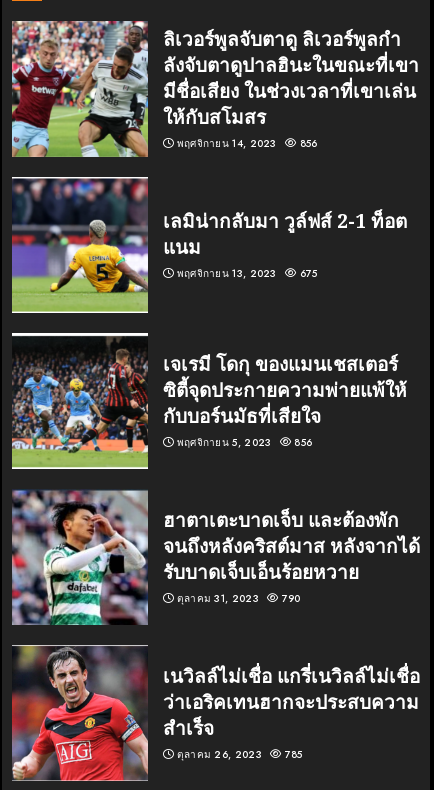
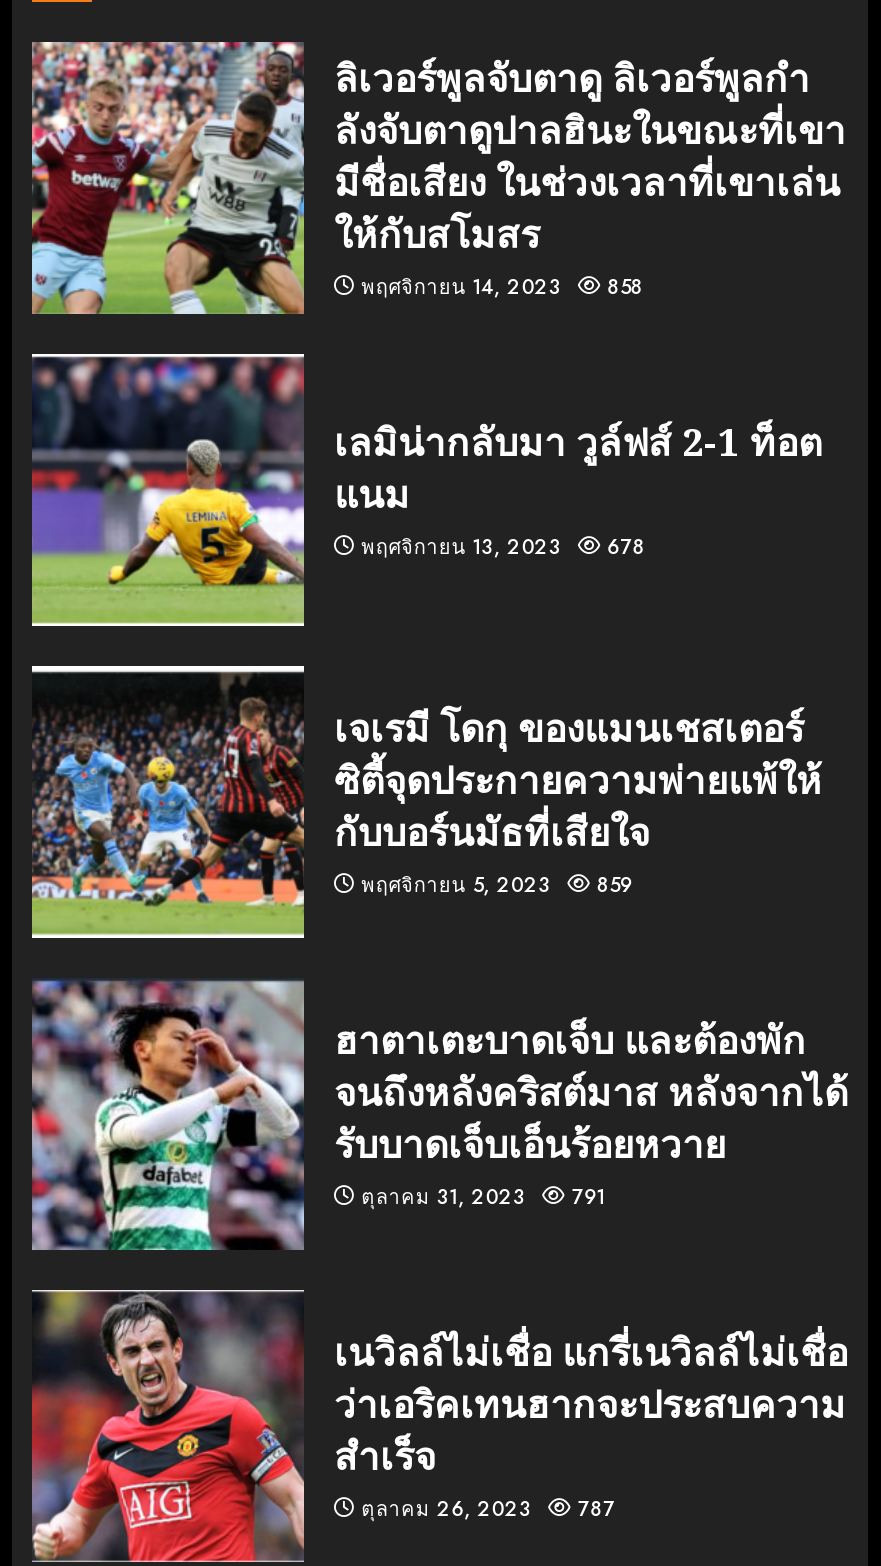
[177,136,318,151] พฤศจิกายน 14, 2023 856 -> [361,272,643,302] พฤศจิกายน 14, 2023 858
[177,266,318,281] พฤศจิกายน 13, 2023 675 -> [361,532,645,562] พฤศจิกายน 13, 2023 678
[177,435,312,450] พฤศจิกายน 5, 2023 856 -> [361,870,633,900] พฤศจิกายน 5, 2023 859
[177,591,301,606] ตุลาคม 31, 2023 790 -> [361,1182,605,1212] ตุลาคม 31, 2023 791
[177,747,303,762] ตุลาคม 26, 2023 785 -> [361,1494,615,1524] ตุลาคม 26, 2023 787

